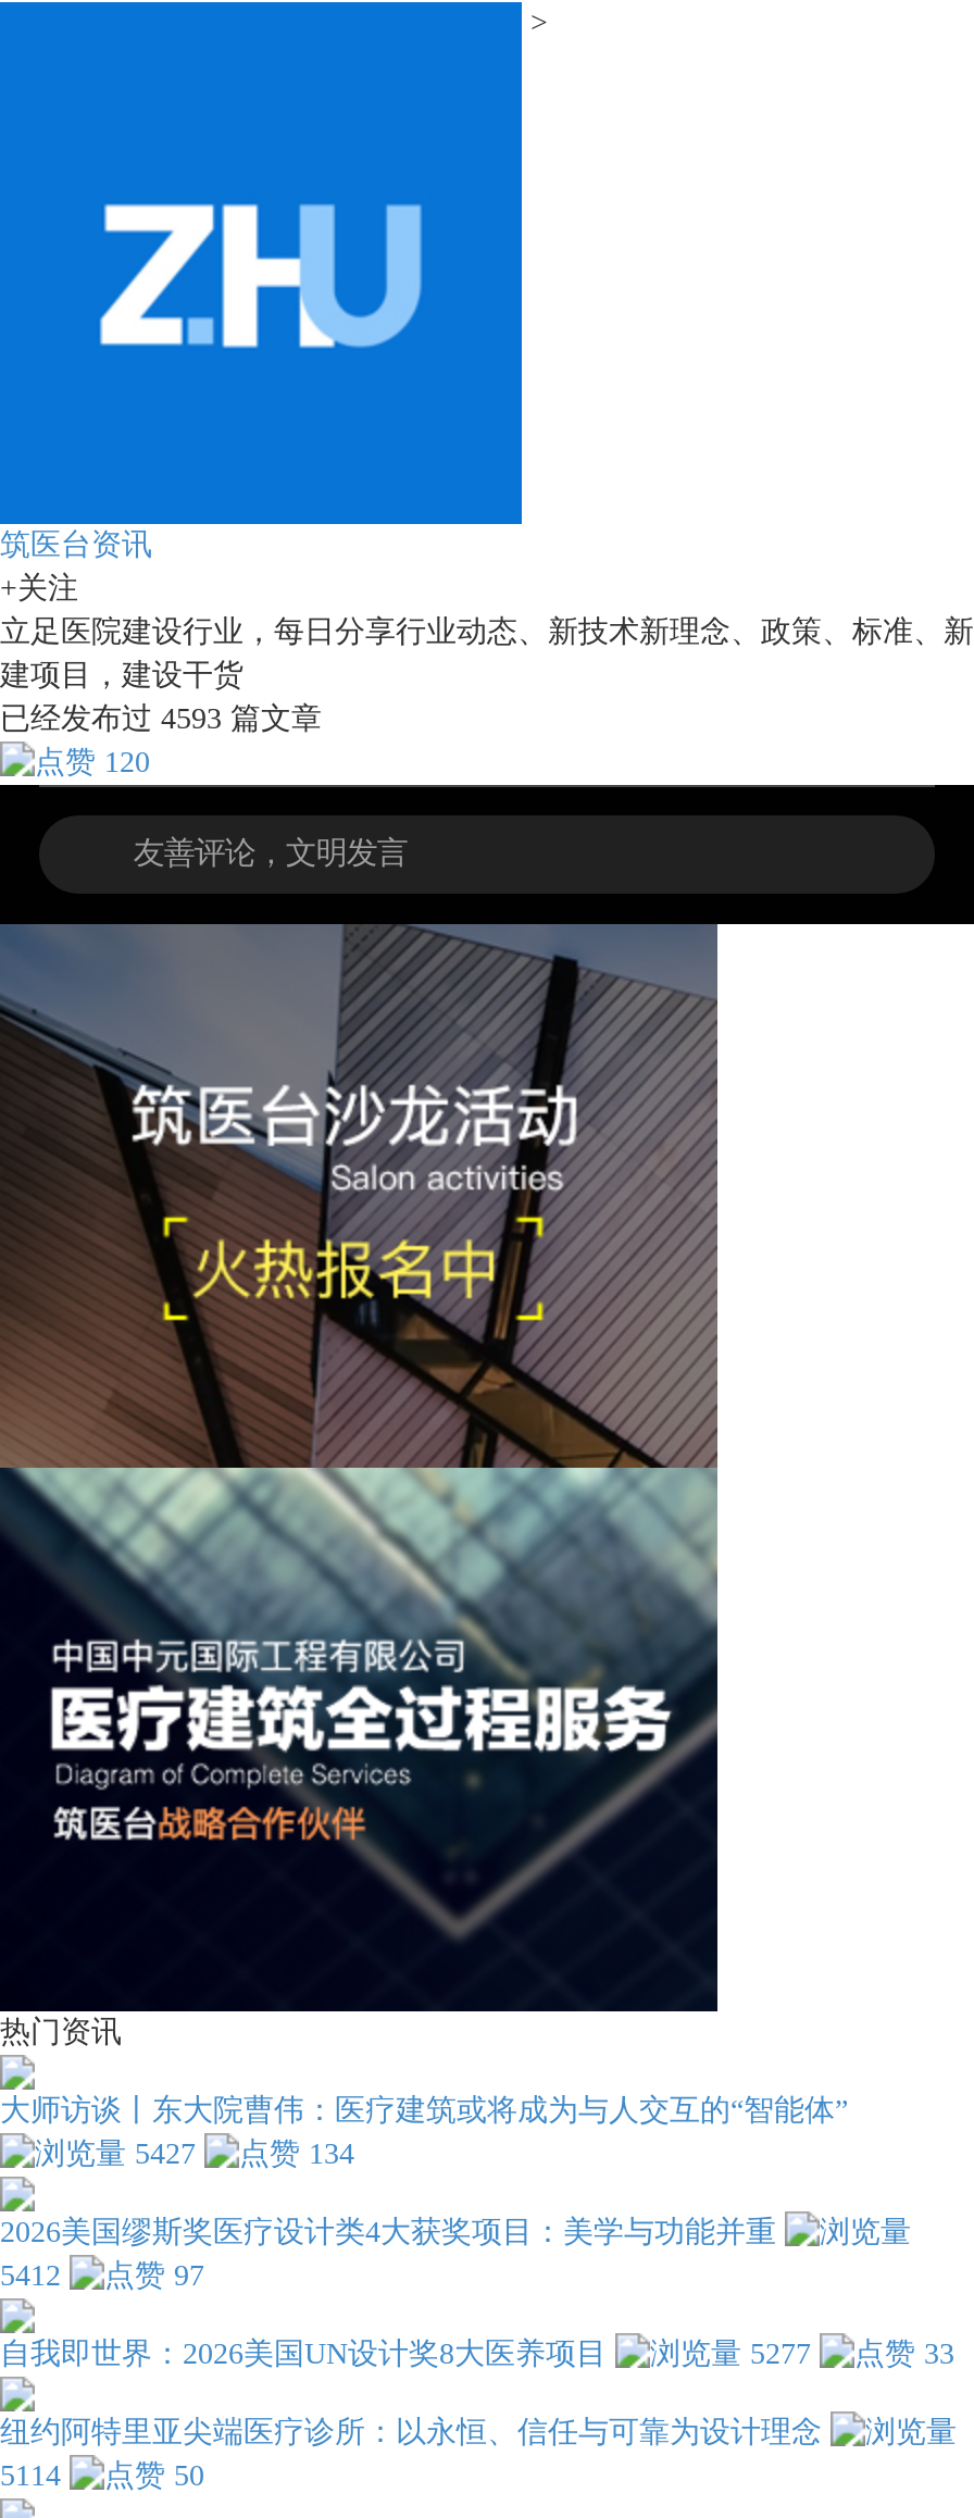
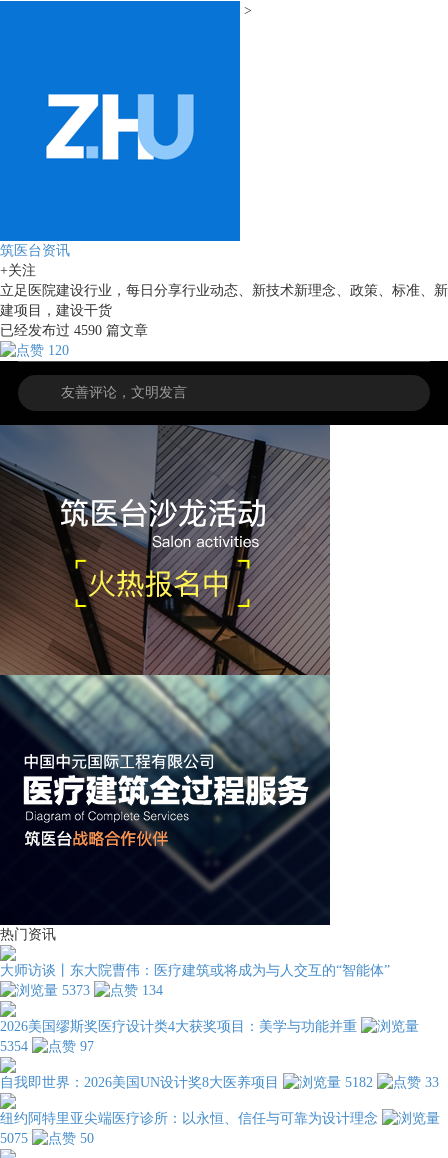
[0,702,322,735] 已经发布过4593篇文章 -> [0,323,148,338] 已经发布过4590篇文章
[135,2137,196,2169] 5427 -> [62,983,90,998] 5373
[0,2259,61,2291] 5412 -> [0,1039,28,1054] 5354
[750,2337,811,2369] 5277 -> [345,1075,373,1090] 5182
[0,2459,61,2491] 5114 -> [0,1131,28,1146] 5075

